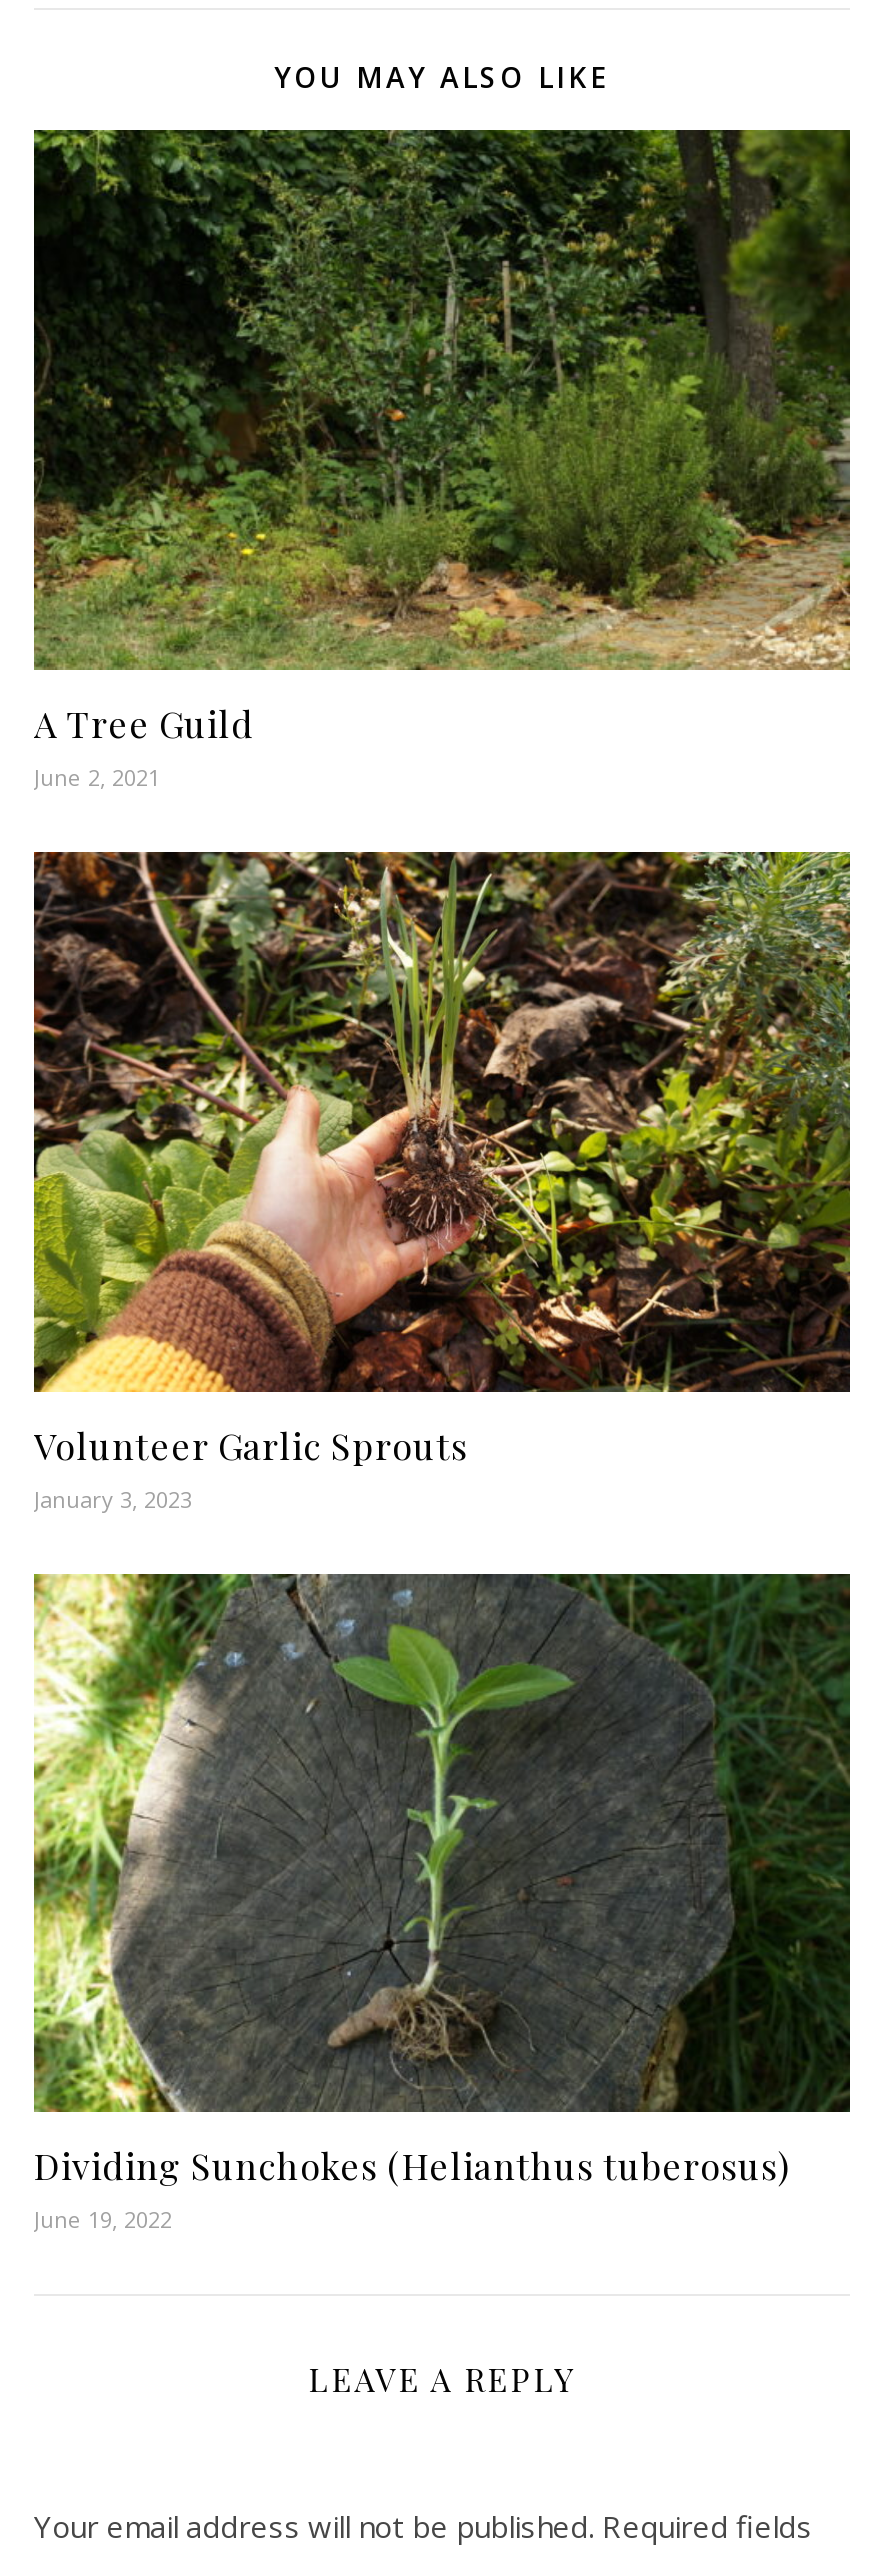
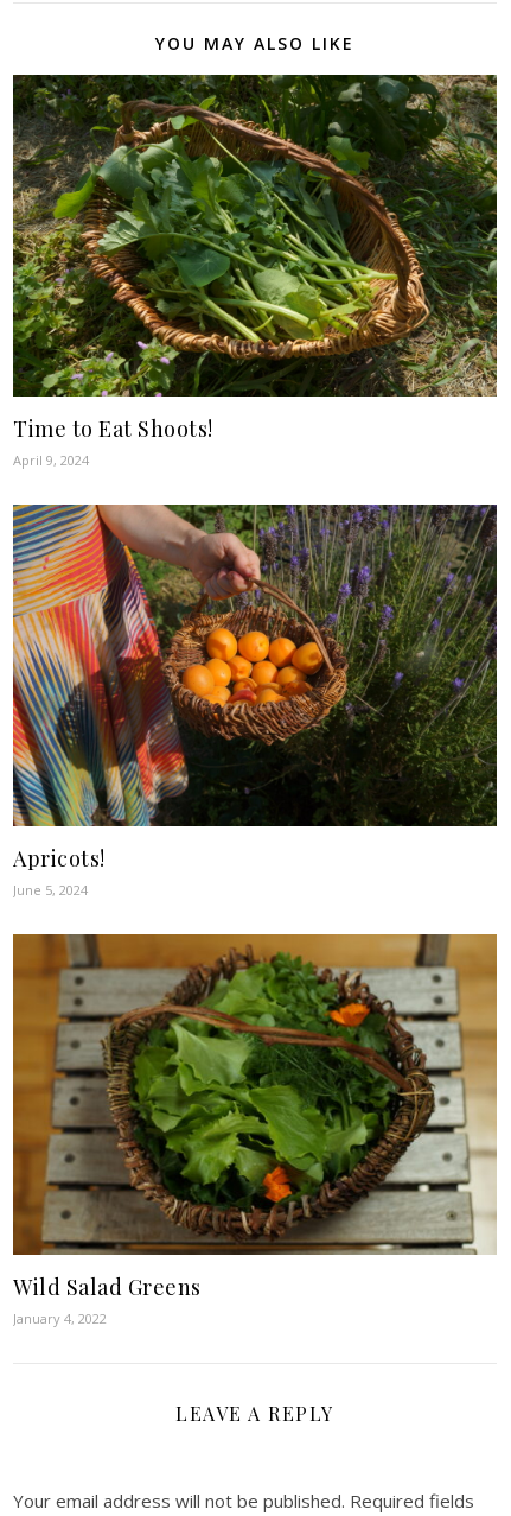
[32,128,852,792] [image] | A Tree Guild | June 2, 2021 -> [12,74,498,469] [image] | Time to Eat Shoots! | April 9, 2024
[32,850,852,1514] [image] | Volunteer Garlic Sprouts | January 3, 2023 -> [12,503,497,899] [image] | Apricots! | June 5, 2024
[32,1572,852,2235] [image] | Dividing Sunchokes (Helianthus tuberosus) | June 19, 2022 -> [12,933,498,1327] [image] | Wild Salad Greens | January 4, 2022

